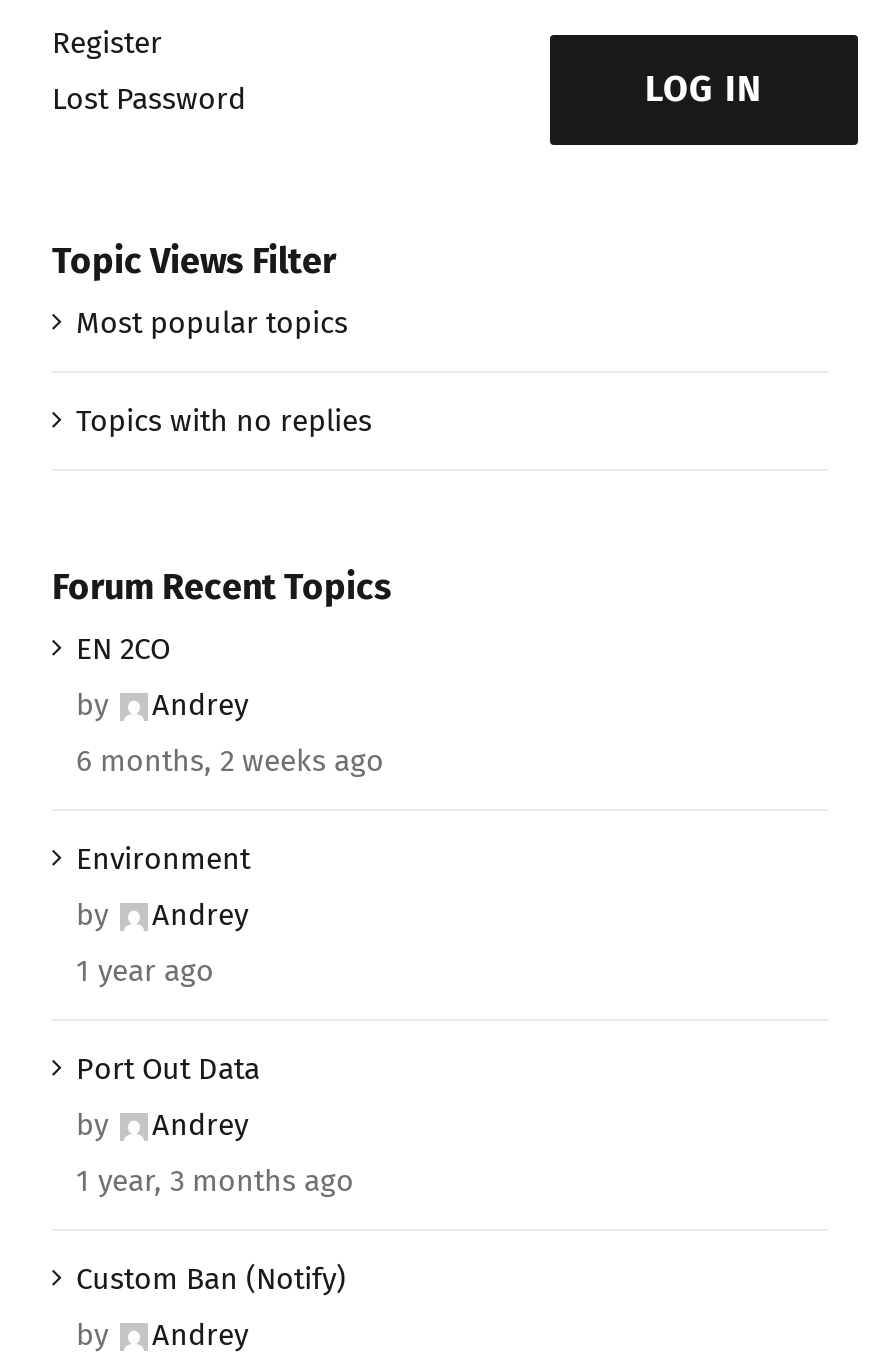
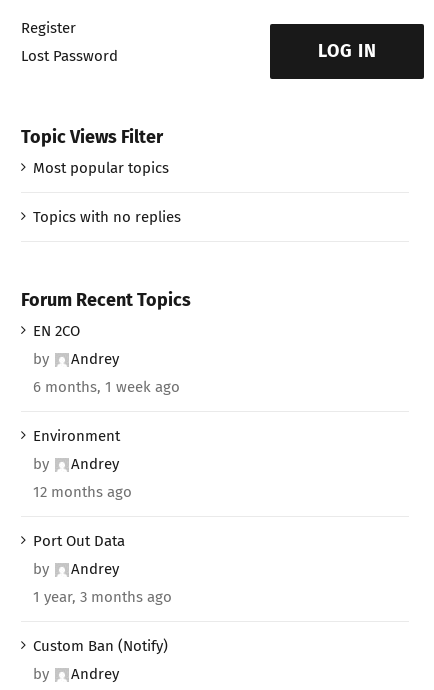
[76,742,384,778] 6 months, 2 weeks ago -> [33,377,180,395] 6 months, 1 week ago
[76,952,214,988] 1 year ago -> [33,482,132,500] 12 months ago

